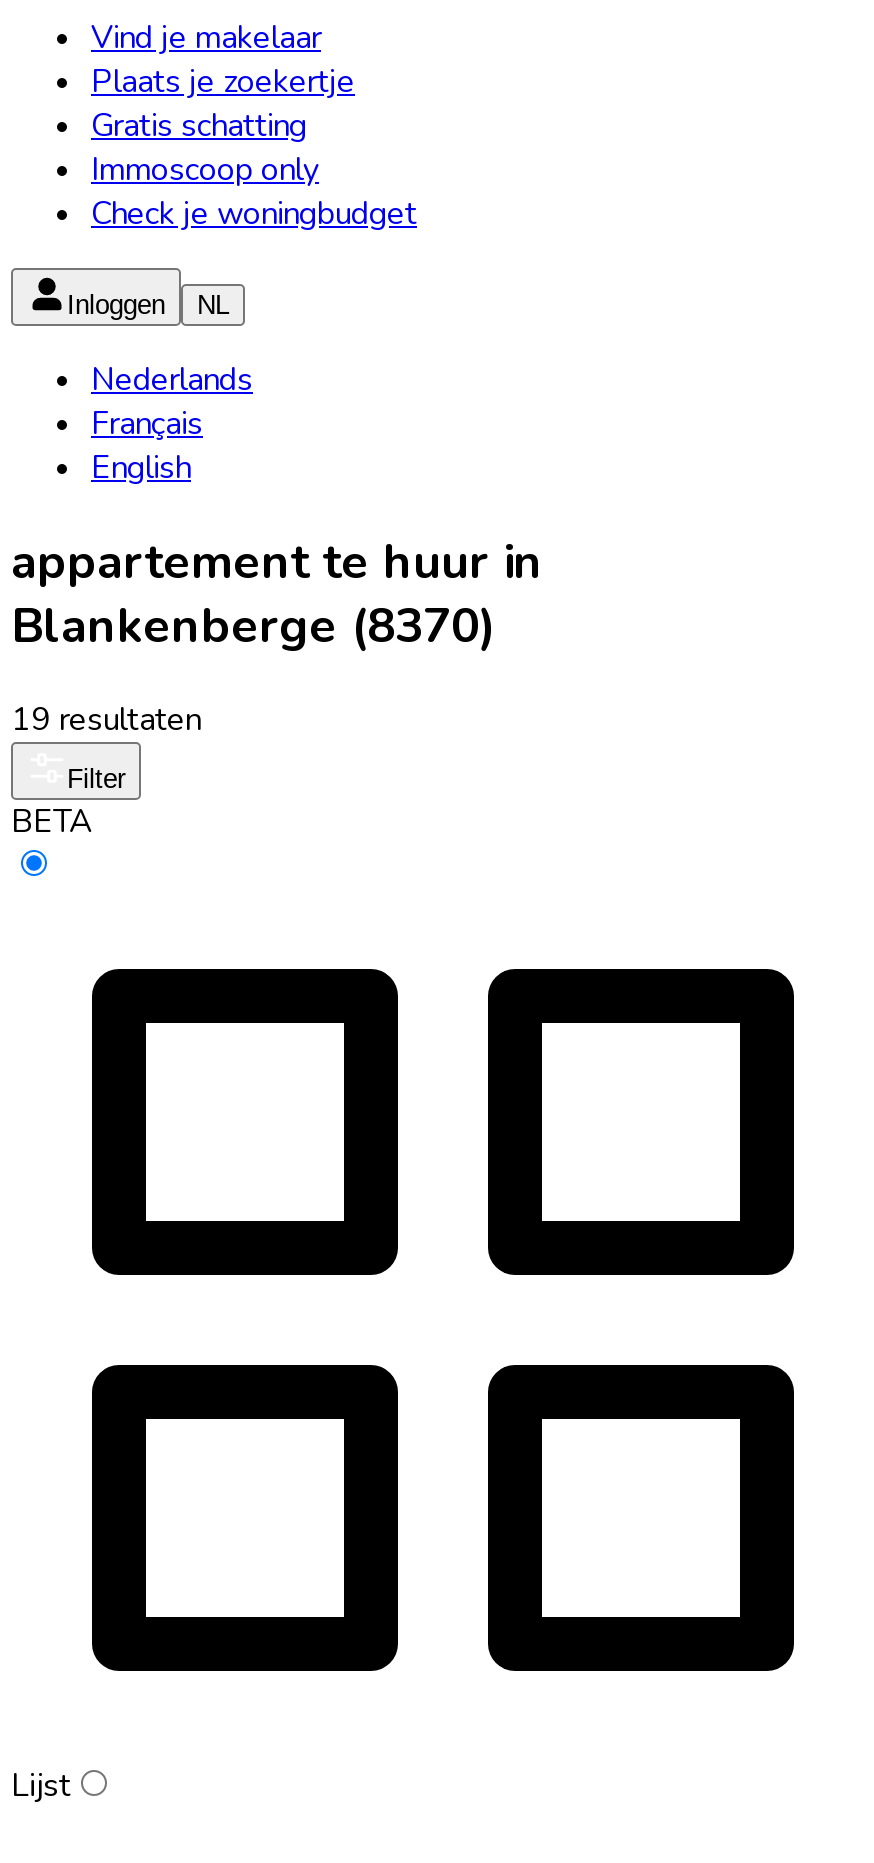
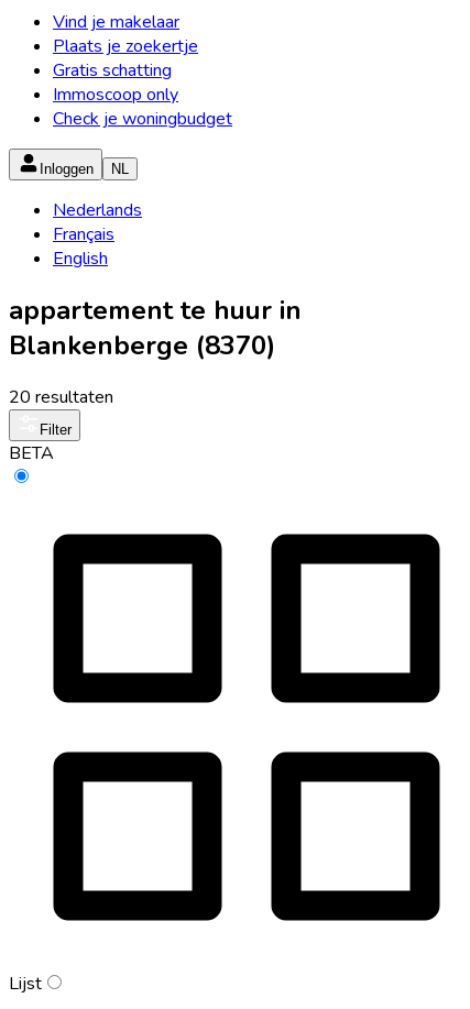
[11,698,201,742] 19 resultaten -> [9,385,113,409] 20 resultaten

